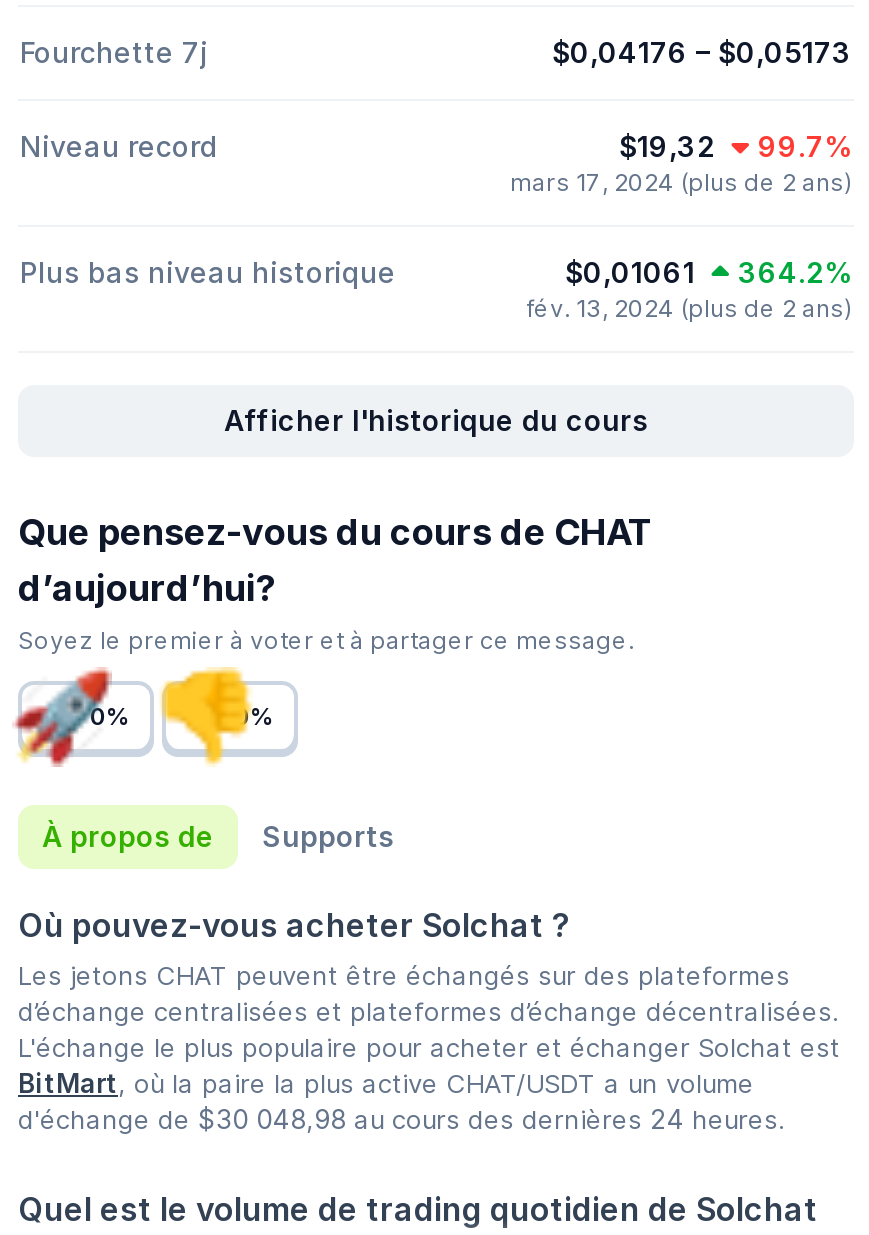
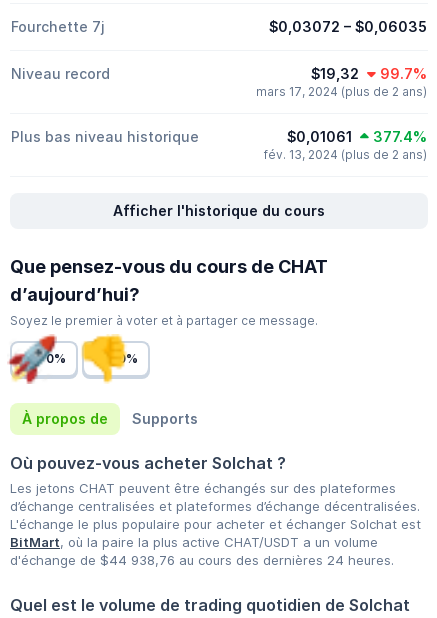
[552,35,852,69] $0,04176 – $0,05173 -> [269,18,427,35] $0,03072 – $0,06035
[565,255,852,289] $0,01061 364.2% -> [286,128,427,145] $0,01061 377.4%
[18,1103,784,1135] d'échange de $30 048,98 au cours des dernières 24 heures. -> [10,552,394,568] d'échange de $44 938,76 au cours des dernières 24 heures.

